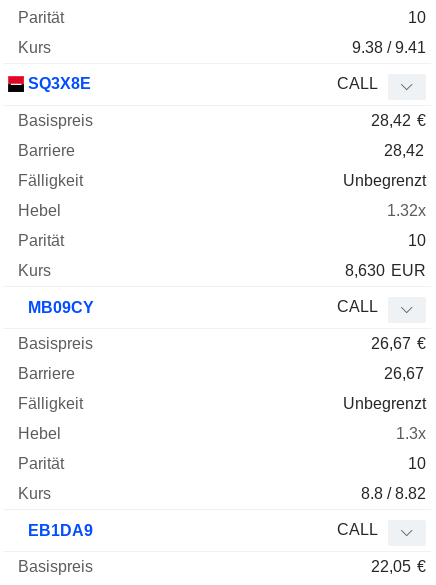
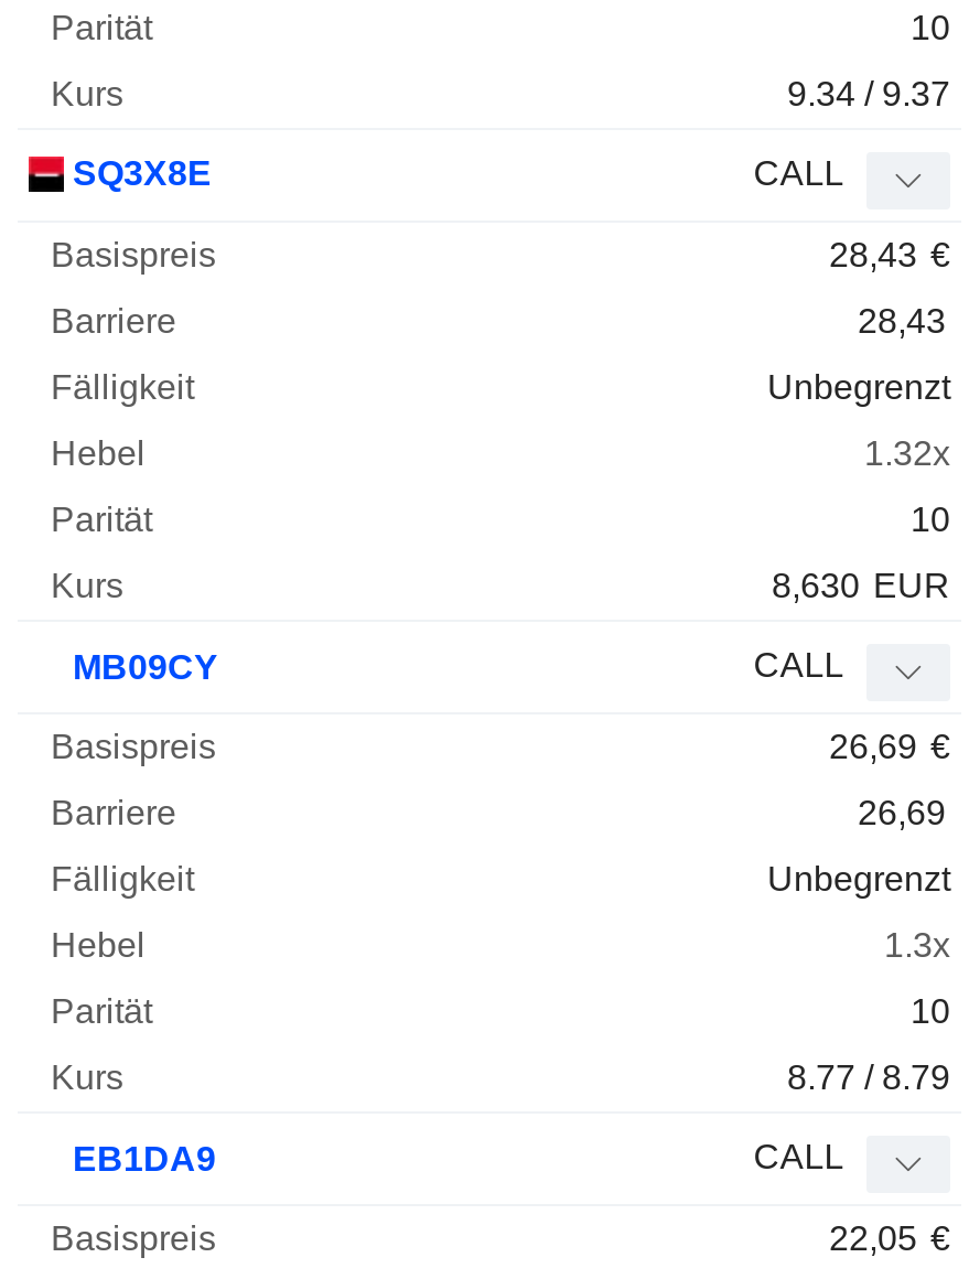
[352,39,426,56] 9.38 / 9.41 -> [787,75,950,113] 9.34 / 9.37
[371,112,426,129] 28,42 € -> [829,236,950,274] 28,43 €
[384,142,424,159] 28,42 -> [858,303,946,340] 28,43
[371,335,426,352] 26,67 € -> [829,728,950,766] 26,69 €
[384,365,424,382] 26,67 -> [858,794,946,832] 26,69
[361,485,426,502] 8.8 / 8.82 -> [787,1059,950,1096] 8.77 / 8.79

